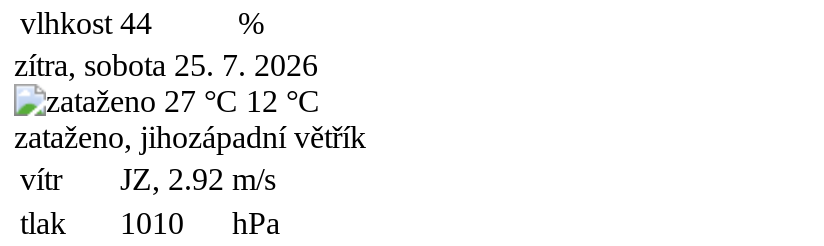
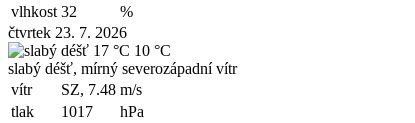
[20,5,152,39] vlhkost 44 -> [11,3,77,20] vlhkost 32
[14,47,366,153] zítra, sobota 25. 7. 2026 | 27 °C 12 °C | zataženo, jihozápadní větřík -> [8,24,237,77] čtvrtek 23. 7. 2026 | 17 °C 10 °C | slabý déšť, mírný severozápadní vítr
[20,161,276,195] vítr JZ, 2.92 m/s -> [11,81,142,98] vítr SZ, 7.48 m/s
[20,205,280,239] tlak 1010 hPa -> [11,103,144,120] tlak 1017 hPa

